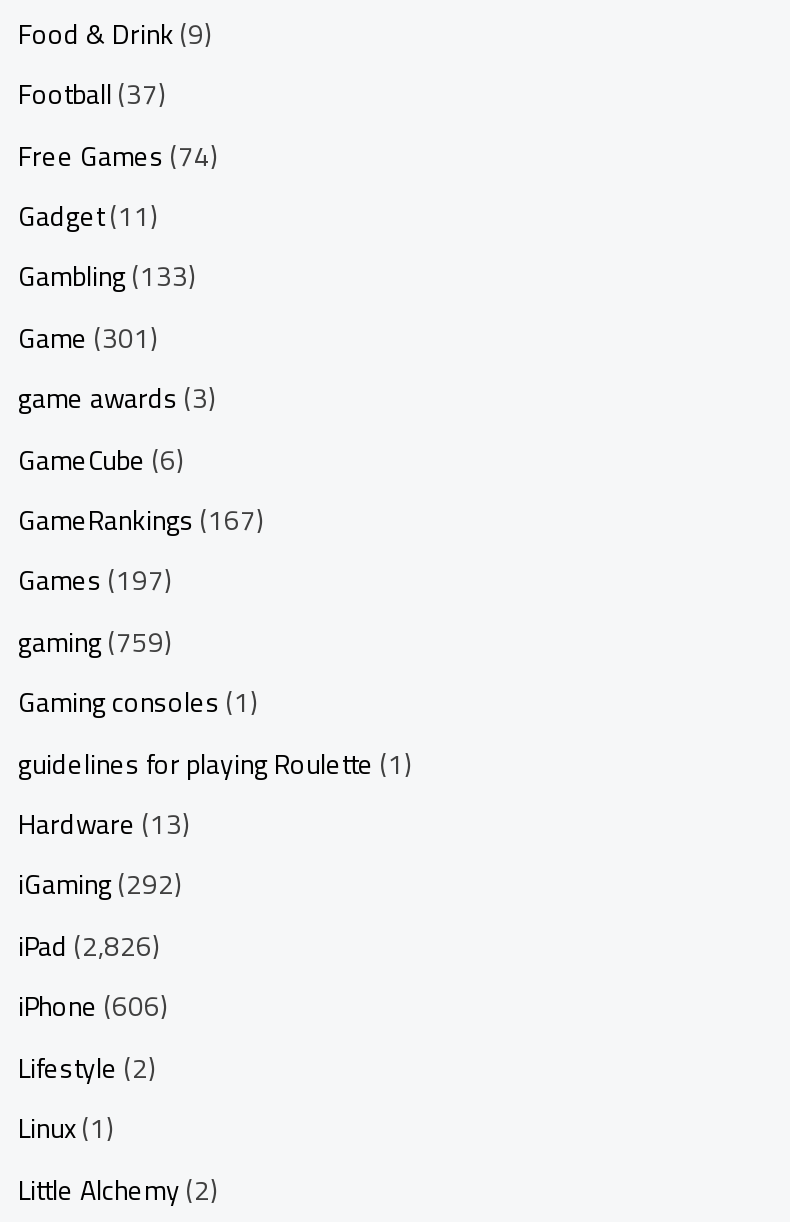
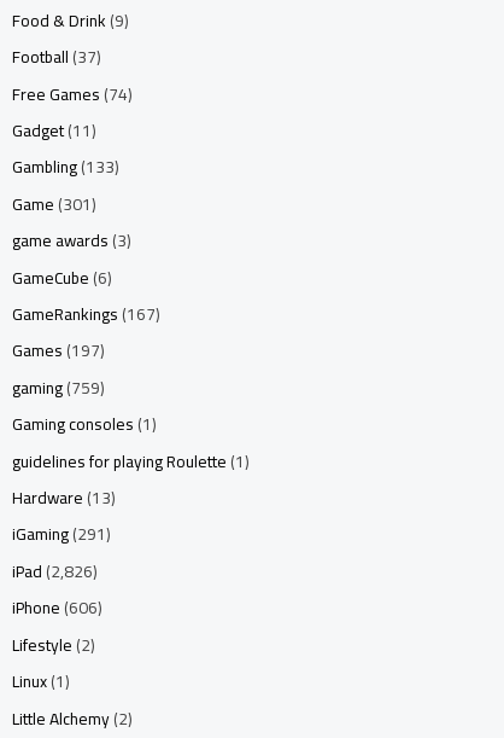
[18,859,182,911] iGaming(292) -> [12,519,111,550] iGaming(291)

